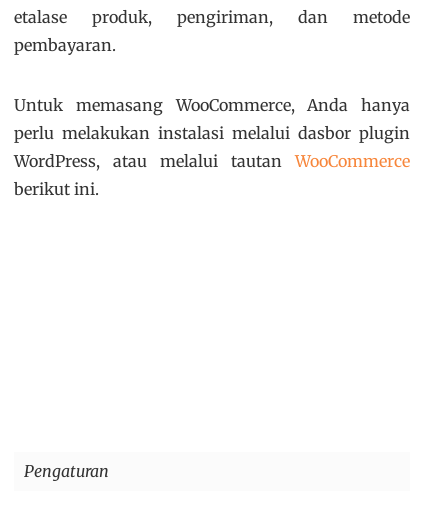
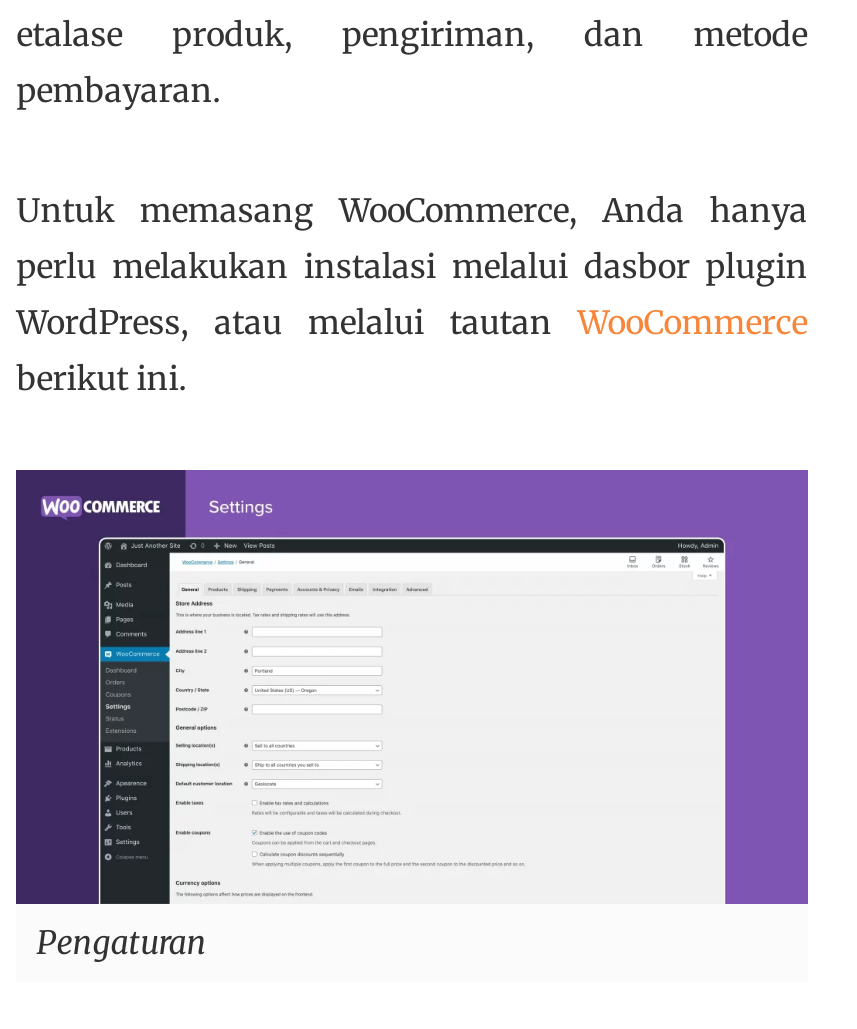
none -> [14,468,810,906] [image]

